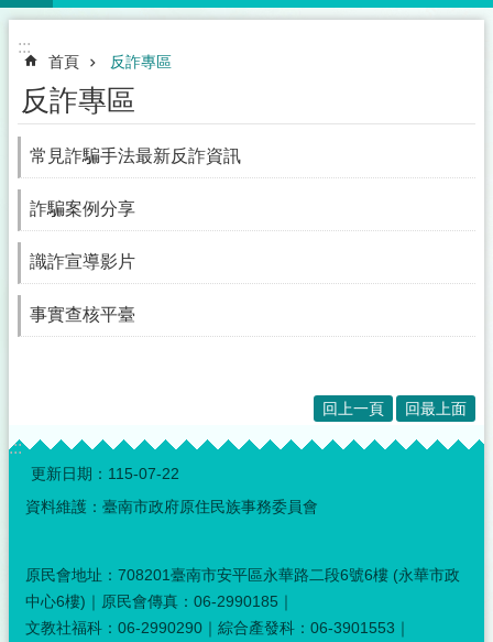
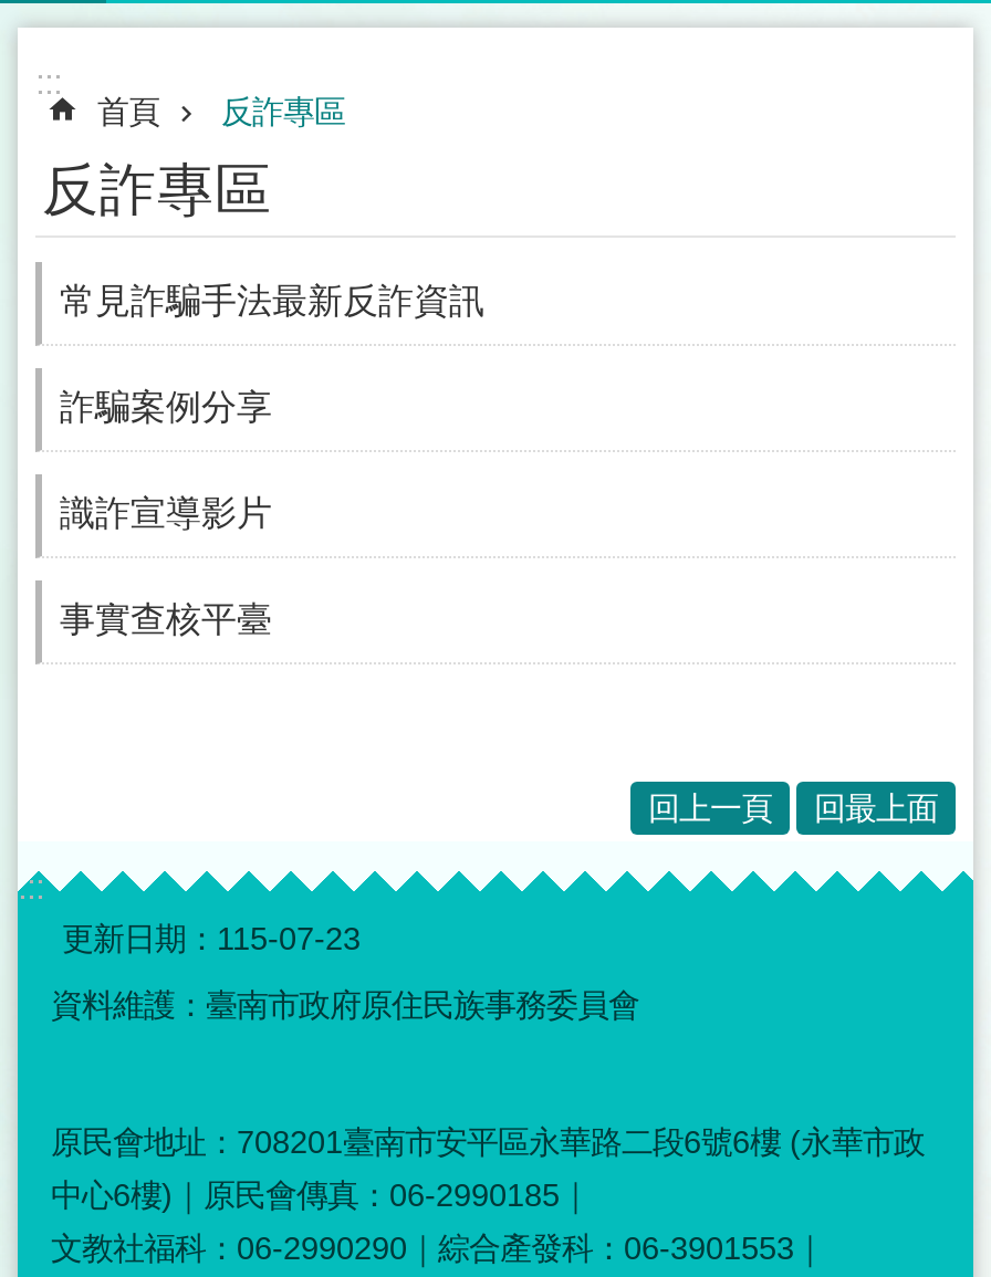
[31,465,179,482] 更新日期：115-07-22 -> [62,921,361,956] 更新日期：115-07-23

